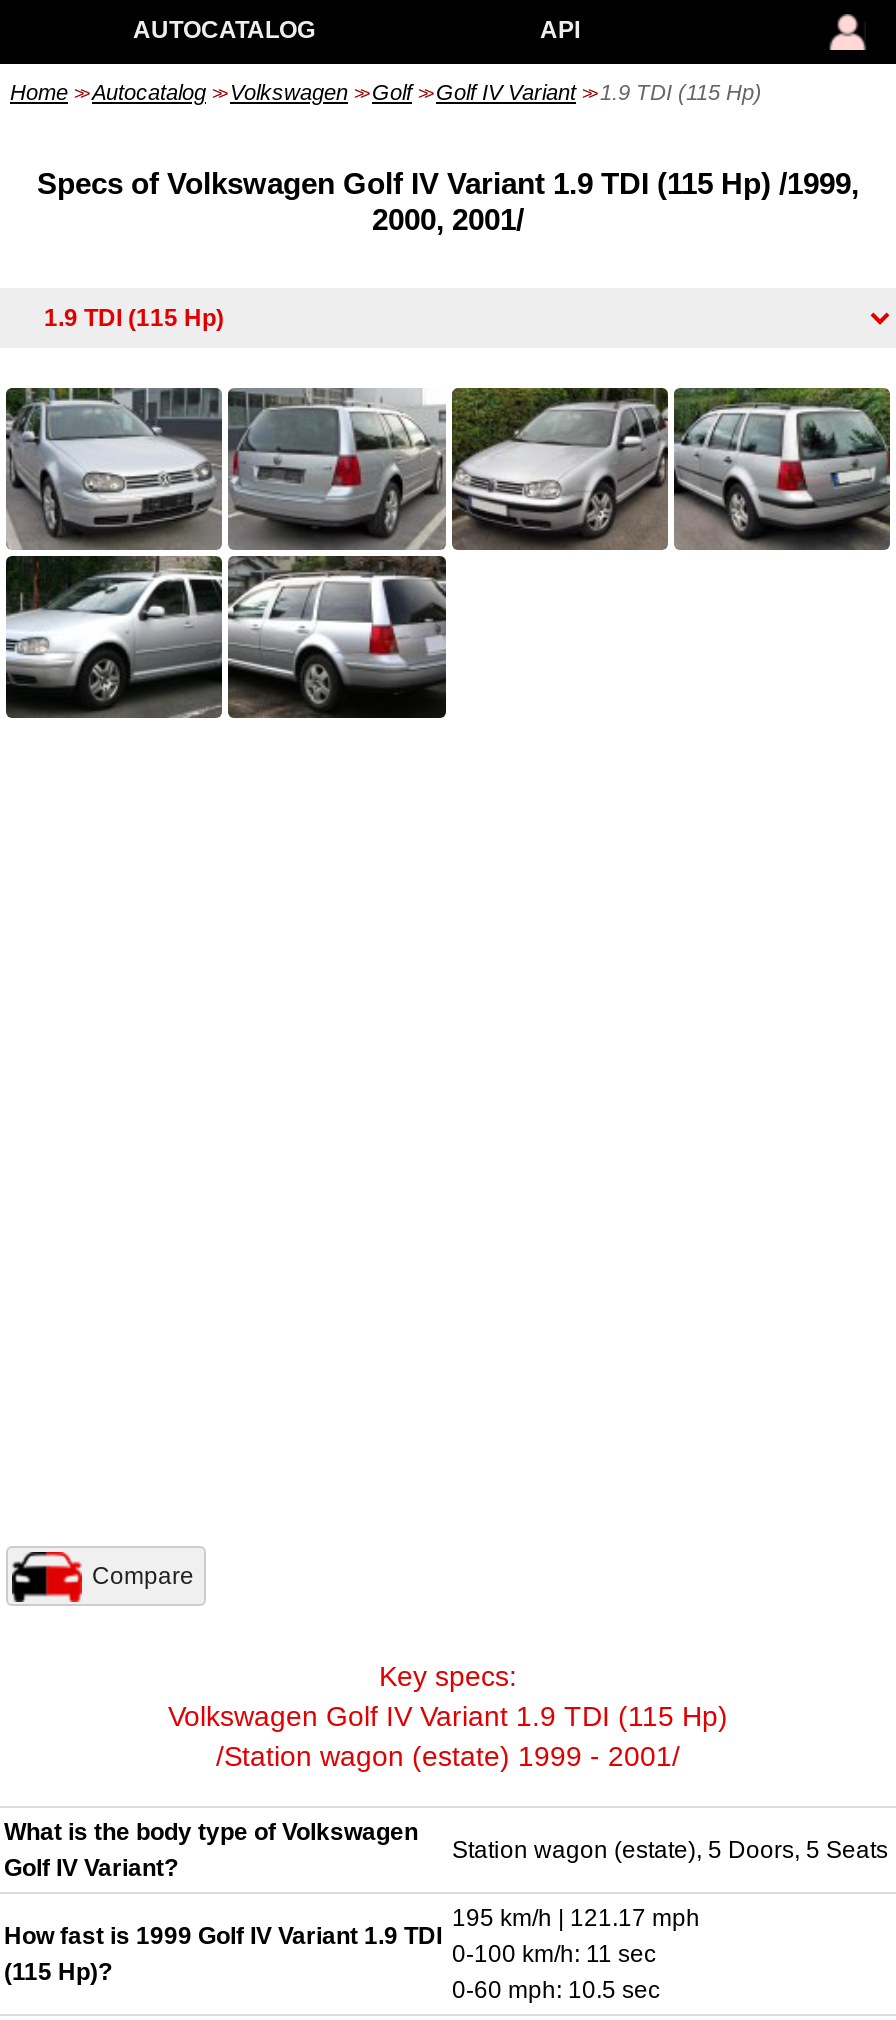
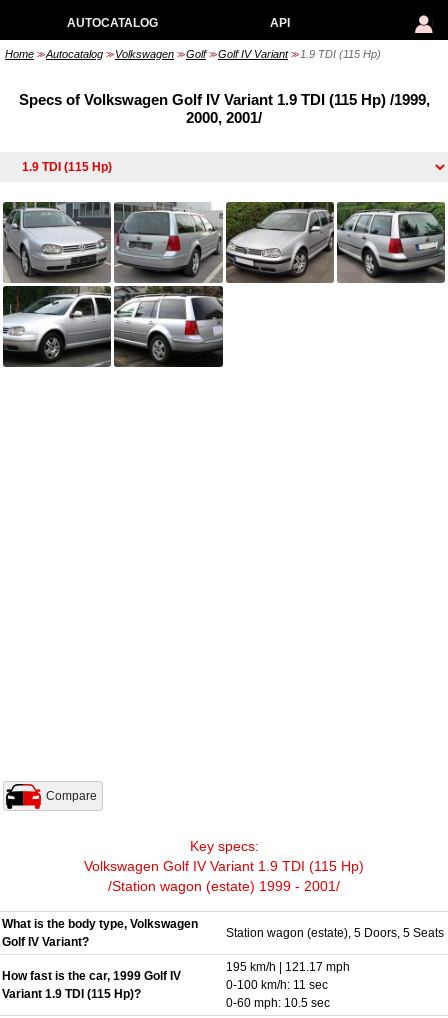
[4,1817,418,1845] What is the body type of Volkswagen -> [2,917,198,931] What is the body type, Volkswagen
[4,1921,442,1985] How fast is 1999 Golf IV Variant 1.9 TDI | (115 Hp)? -> [2,969,181,1001] How fast is the car, 1999 Golf IV | Variant 1.9 TDI (115 Hp)?

